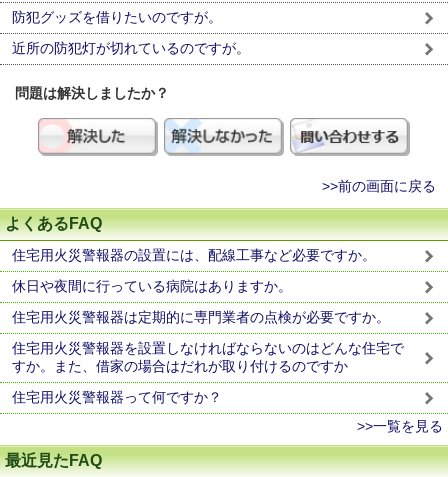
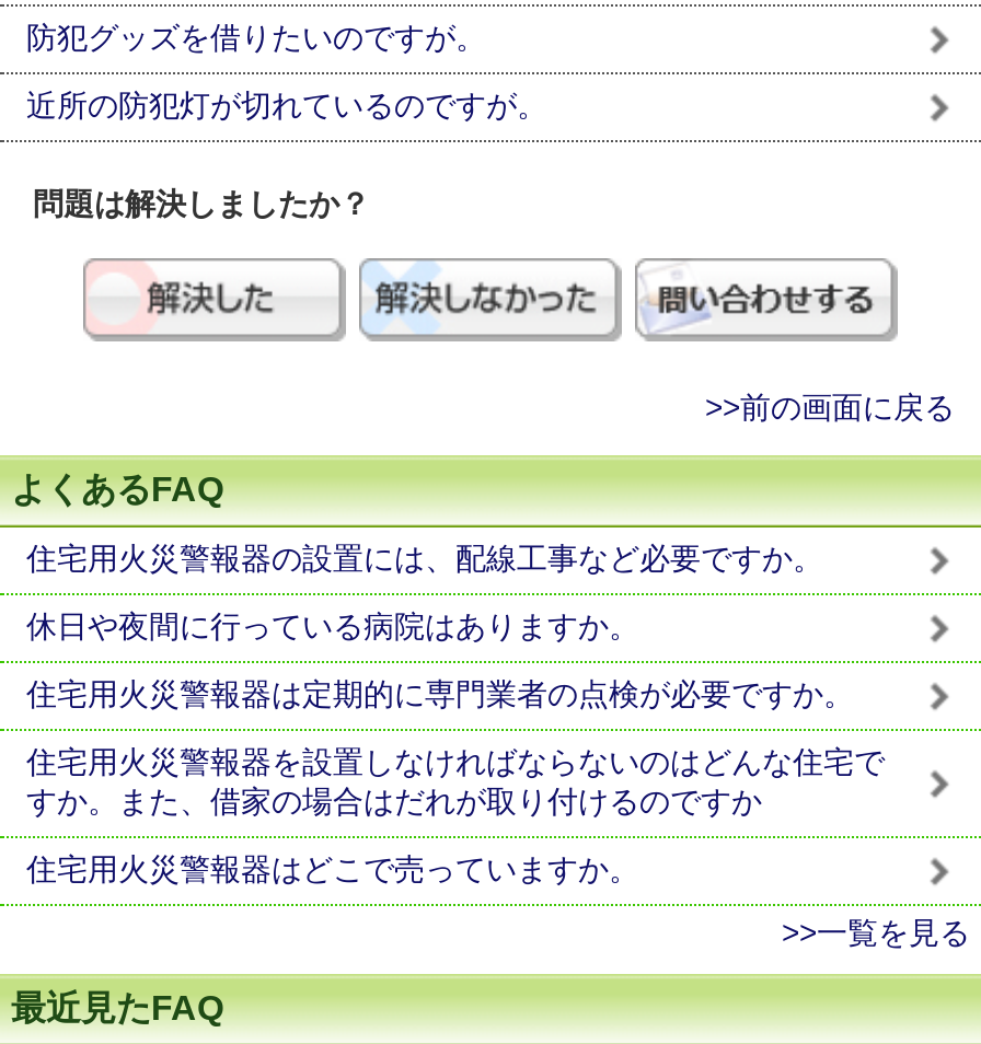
[12,389,222,405] 住宅用火災警報器って何ですか？ -> [26,851,639,886] 住宅用火災警報器はどこで売っていますか。

